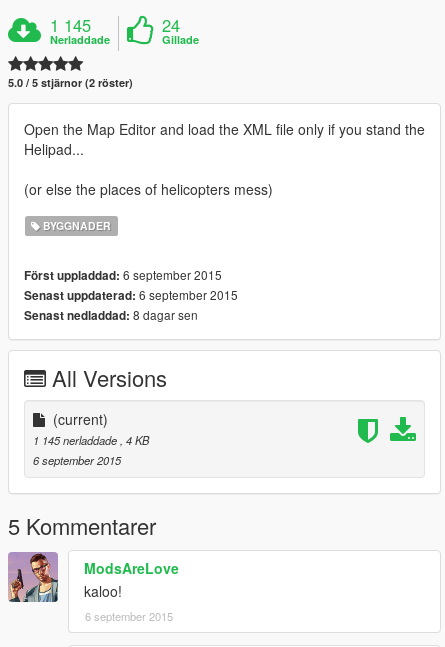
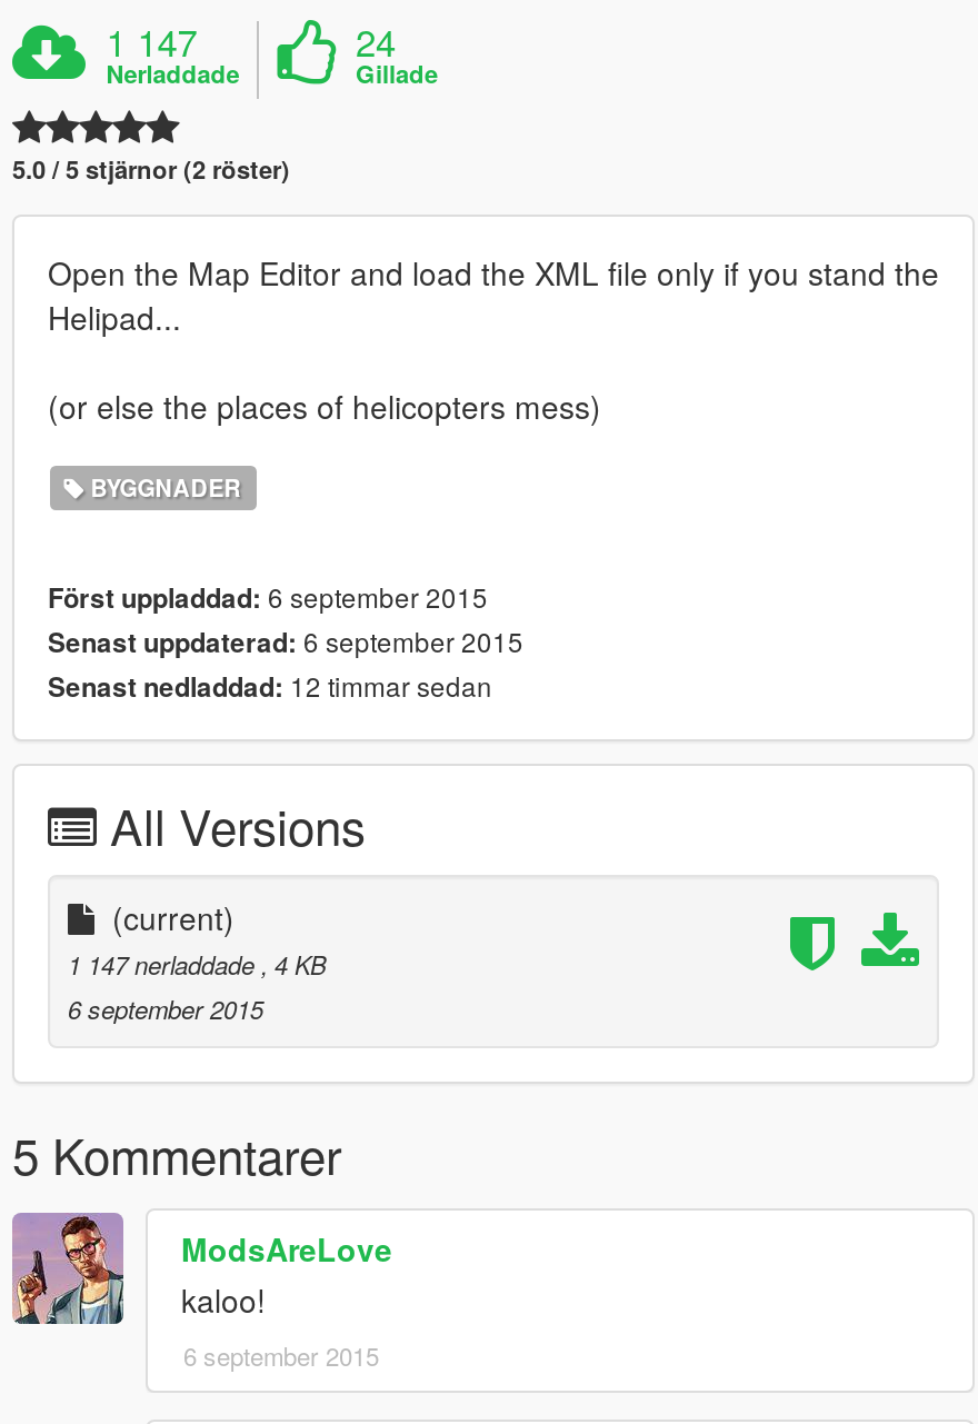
[50,13,91,37] 1 145 -> [106,14,197,68] 1 147
[24,306,198,324] Senast nedladdad: 8 dagar sen -> [48,666,492,706] Senast nedladdad: 12 timmar sedan
[33,432,149,448] 1 145 nerladdade, 4 KB -> [68,946,326,982] 1 147 nerladdade, 4 KB

